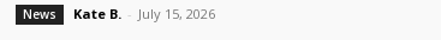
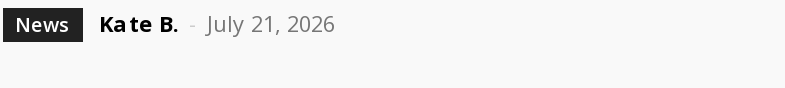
[23,5,215,22] News Kate B. - July 15, 2026 -> [15,8,335,38] News Kate B. - July 21, 2026

